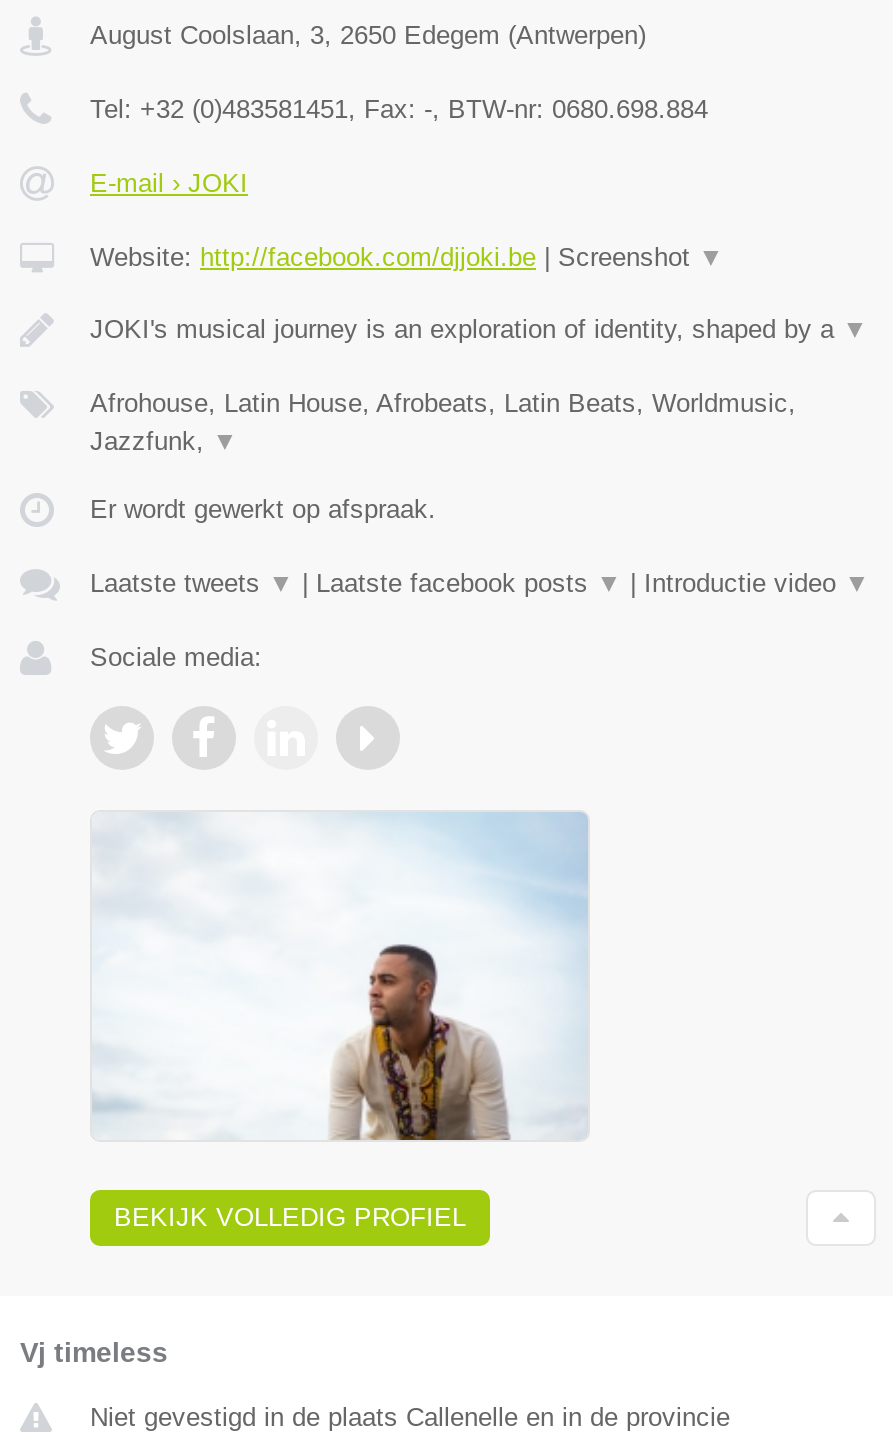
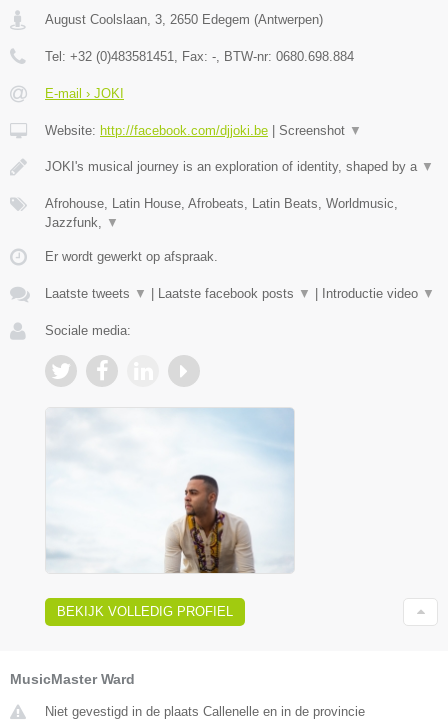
[20,1337,168,1369] Vj timeless -> [10,671,135,687] MusicMaster Ward

